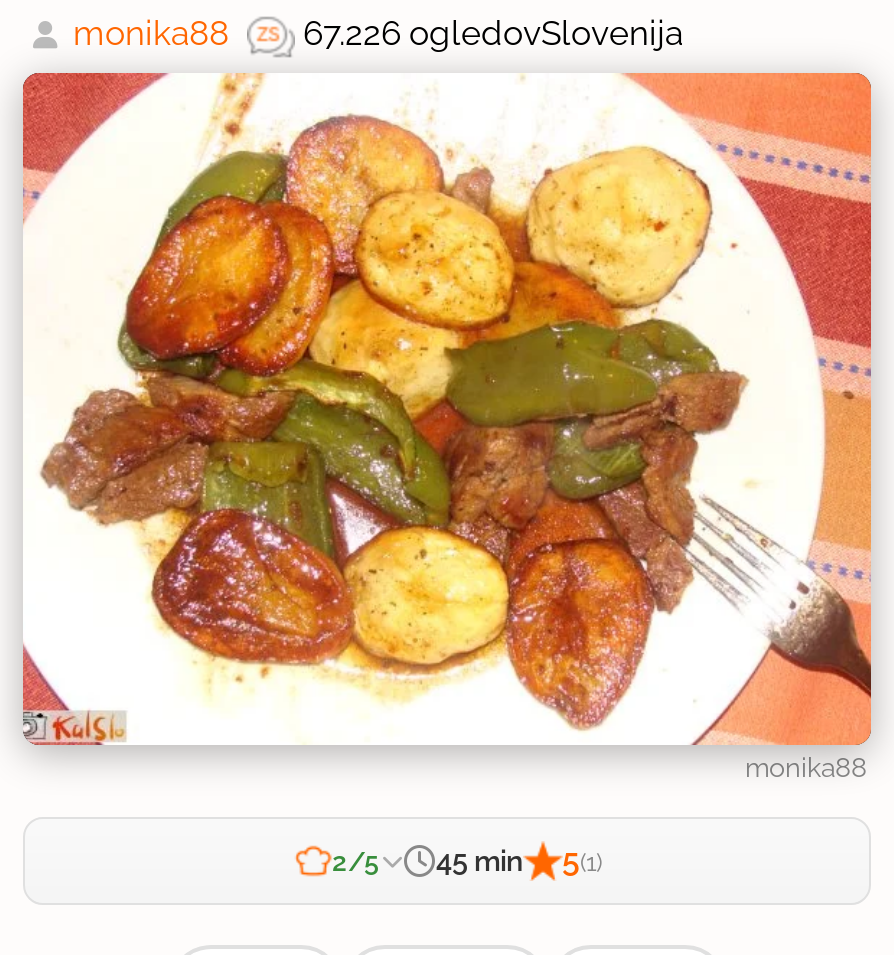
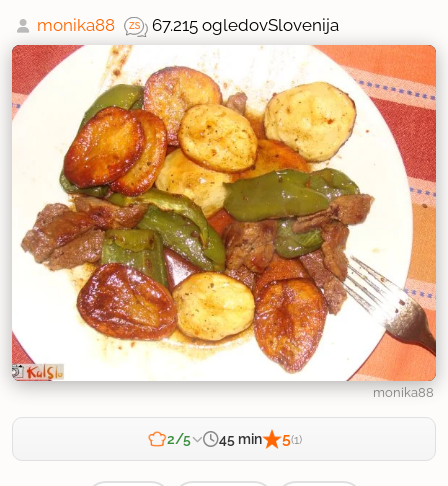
[303,13,683,53] 67.226 ogledovSlovenija -> [152,15,339,35] 67.215 ogledovSlovenija

